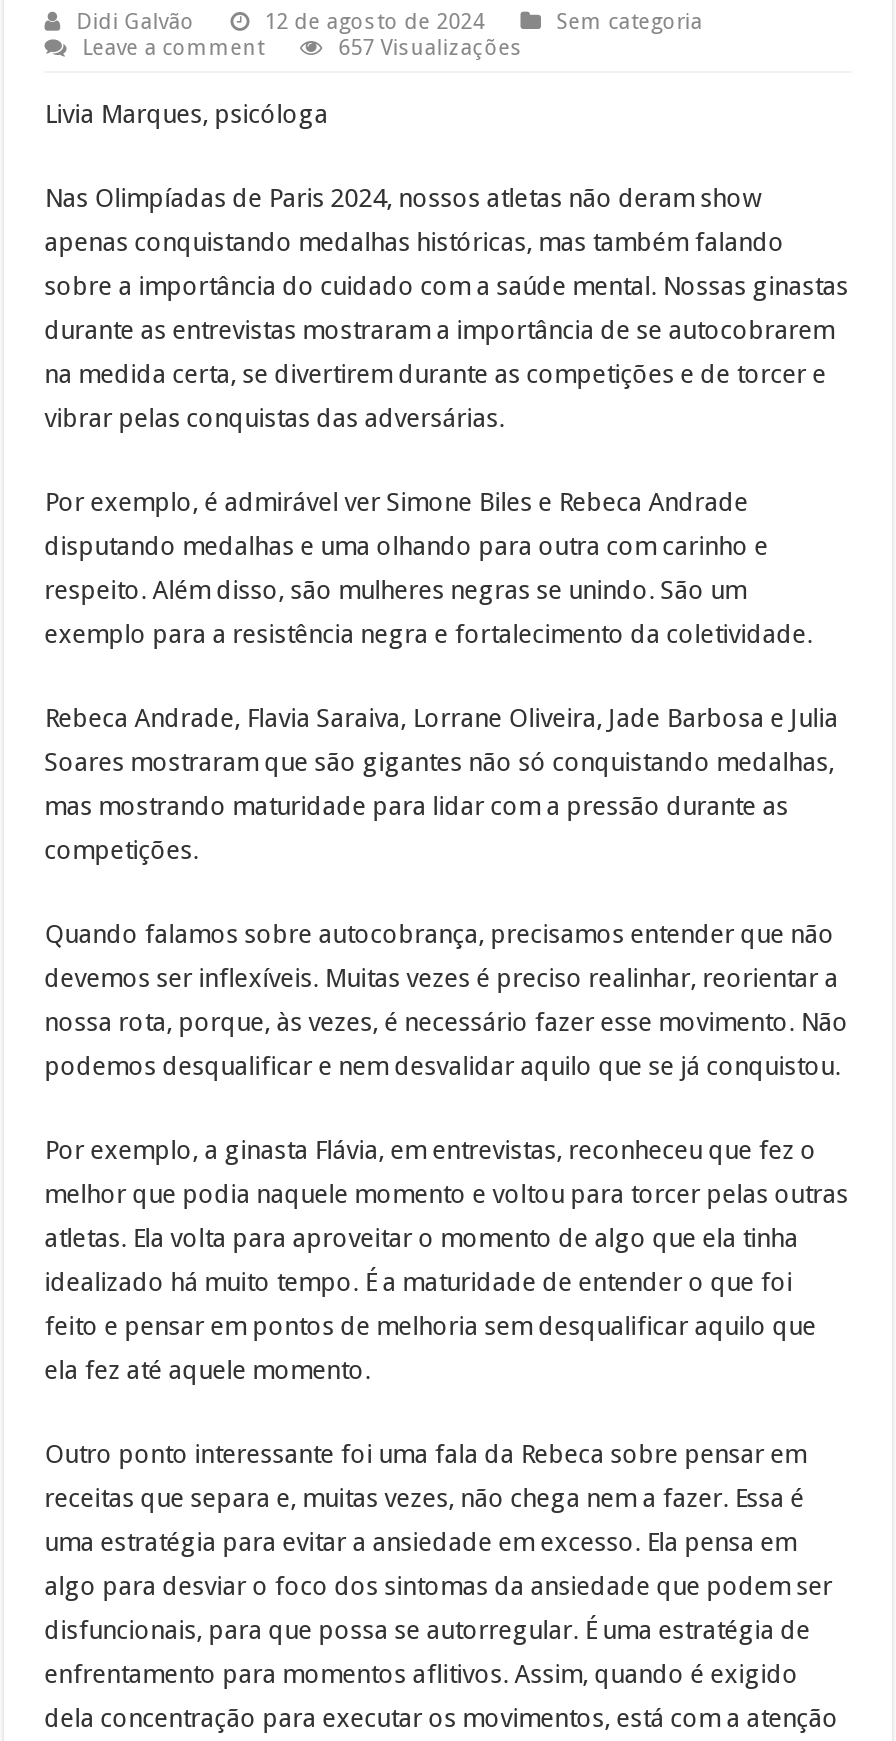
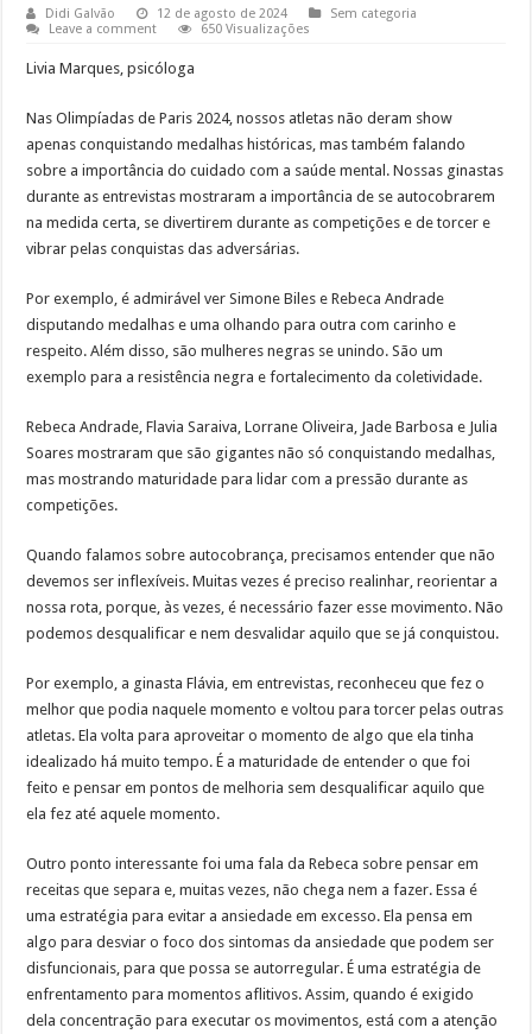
[338,36,522,62] 657 Visualizações -> [201,22,310,37] 650 Visualizações

